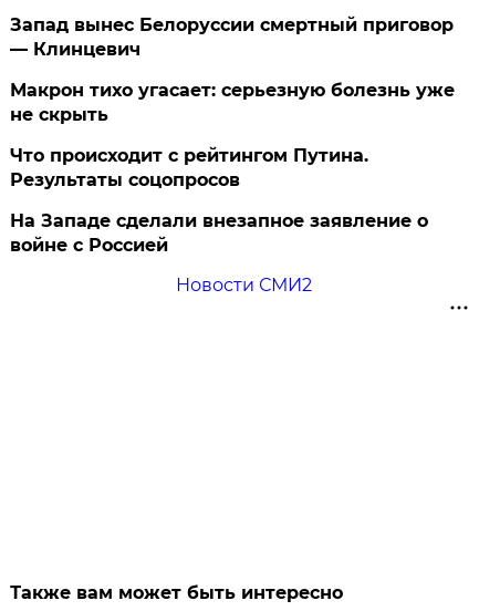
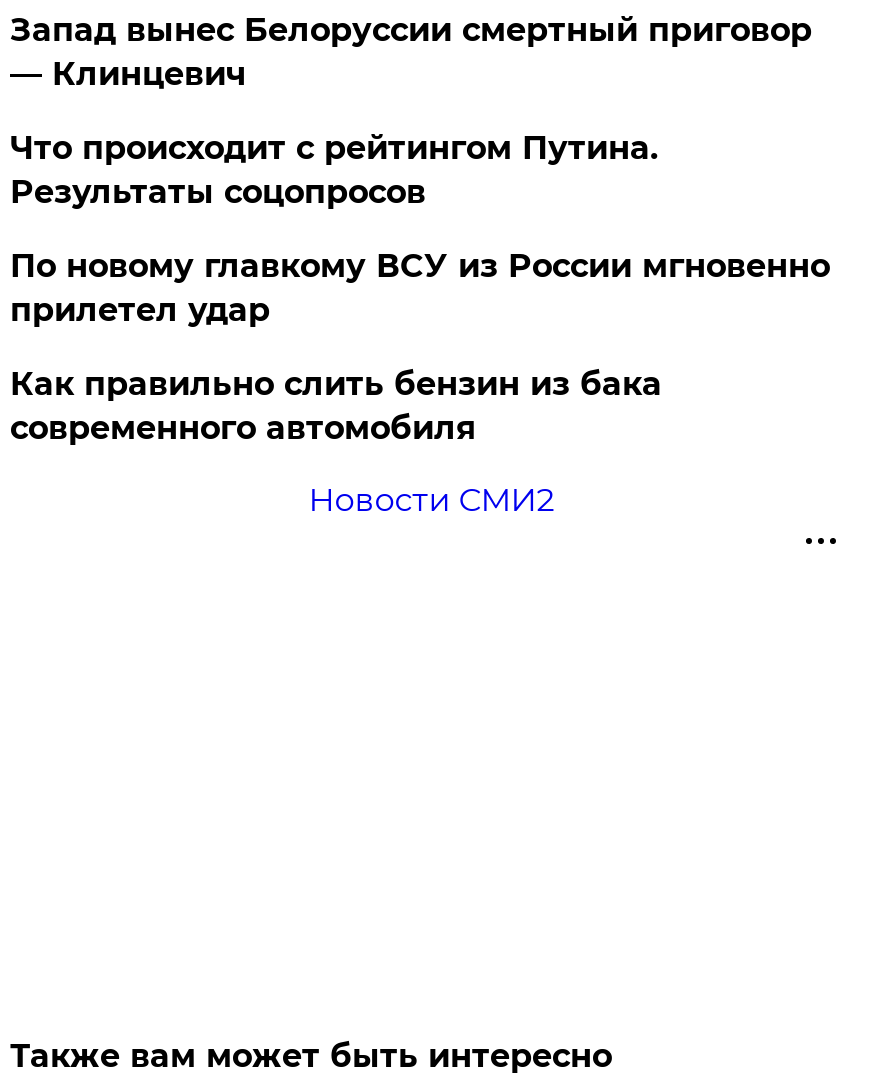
[10,80,455,125] Макрон тихо угасает: серьезную болезнь уже | не скрыть -> none
moved [10,145,369,191] -> [10,129,658,211]: Что происходит с рейтингом Путина. | Результаты соцопросов
[10,211,429,256] На Западе сделали внезапное заявление о | войне с Россией -> [10,247,830,447] По новому главкому ВСУ из России мгновенно | прилетел удар | Как правильно слить бензин из бака | современного автомобиля

